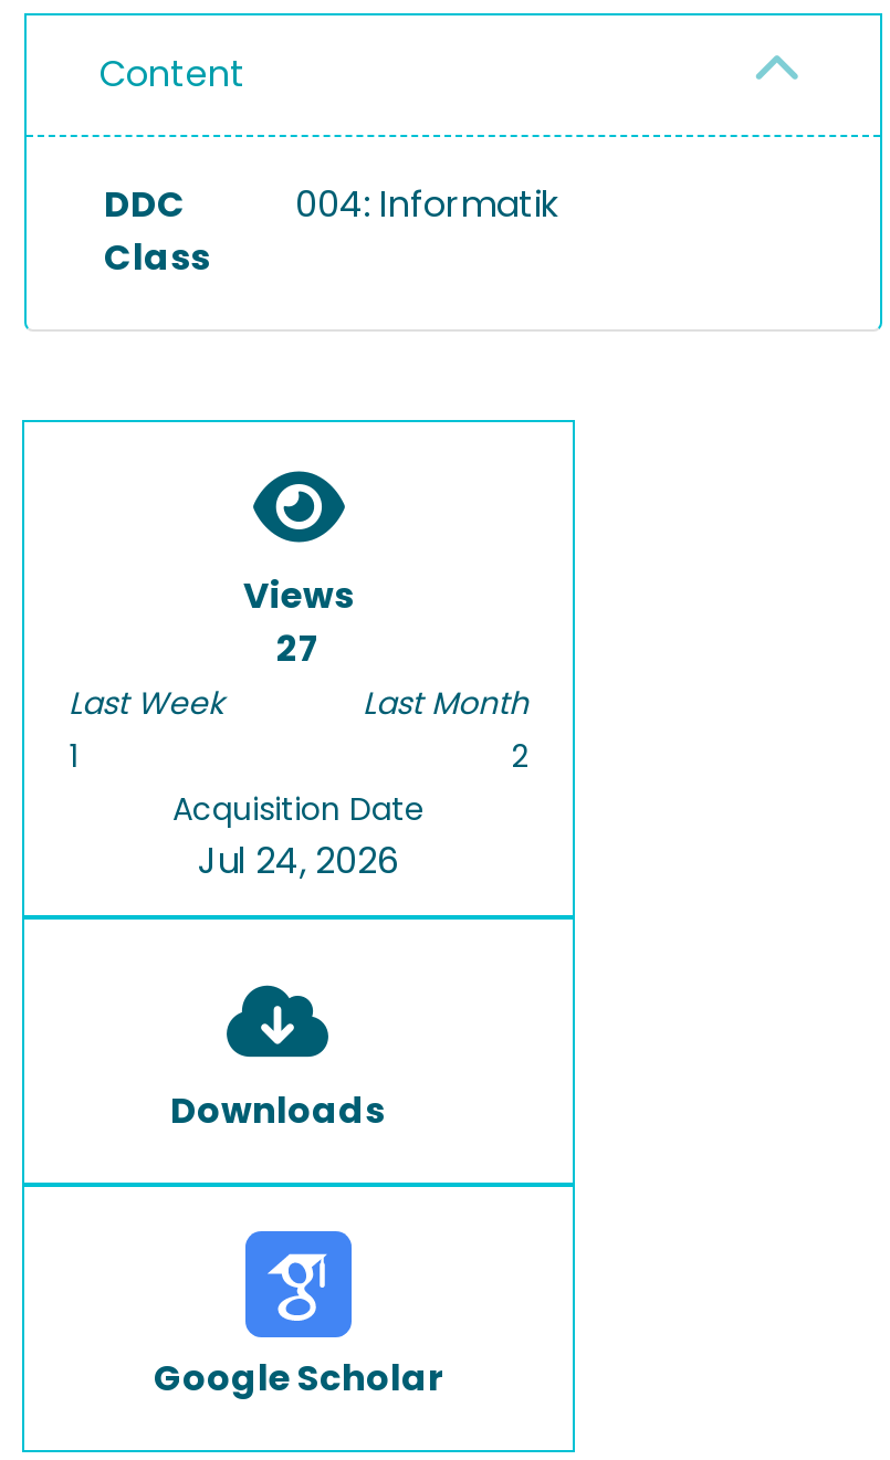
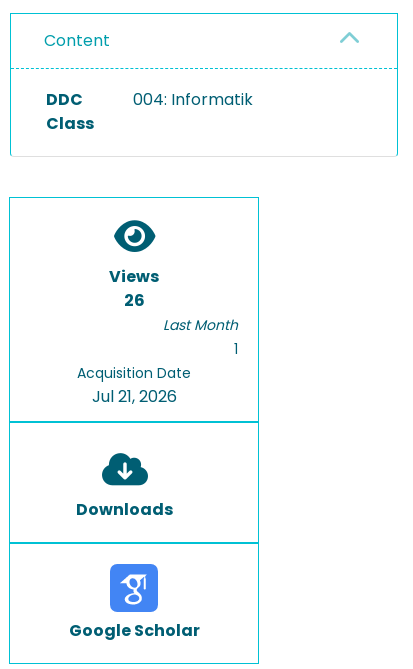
[69,623,321,778] 27 | Last Week | 1 -> [123,289,144,312] 26
[511,734,528,778] 2 -> [234,339,238,359] 1
[198,836,399,886] Jul 24, 2026 -> [91,385,176,408] Jul 21, 2026

